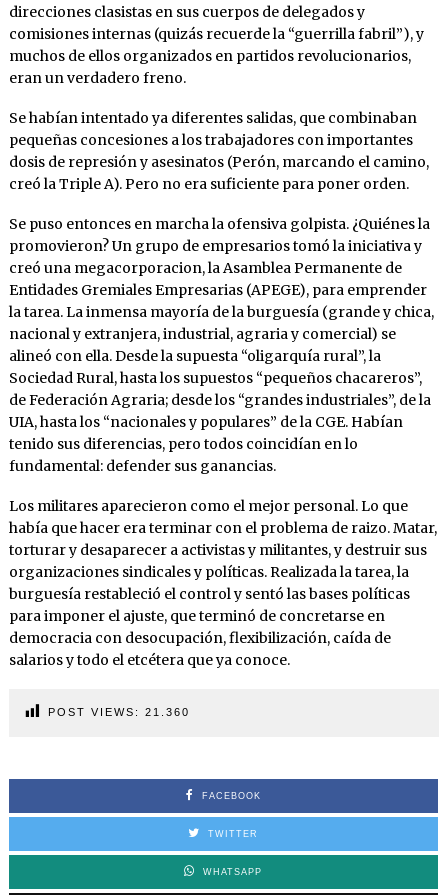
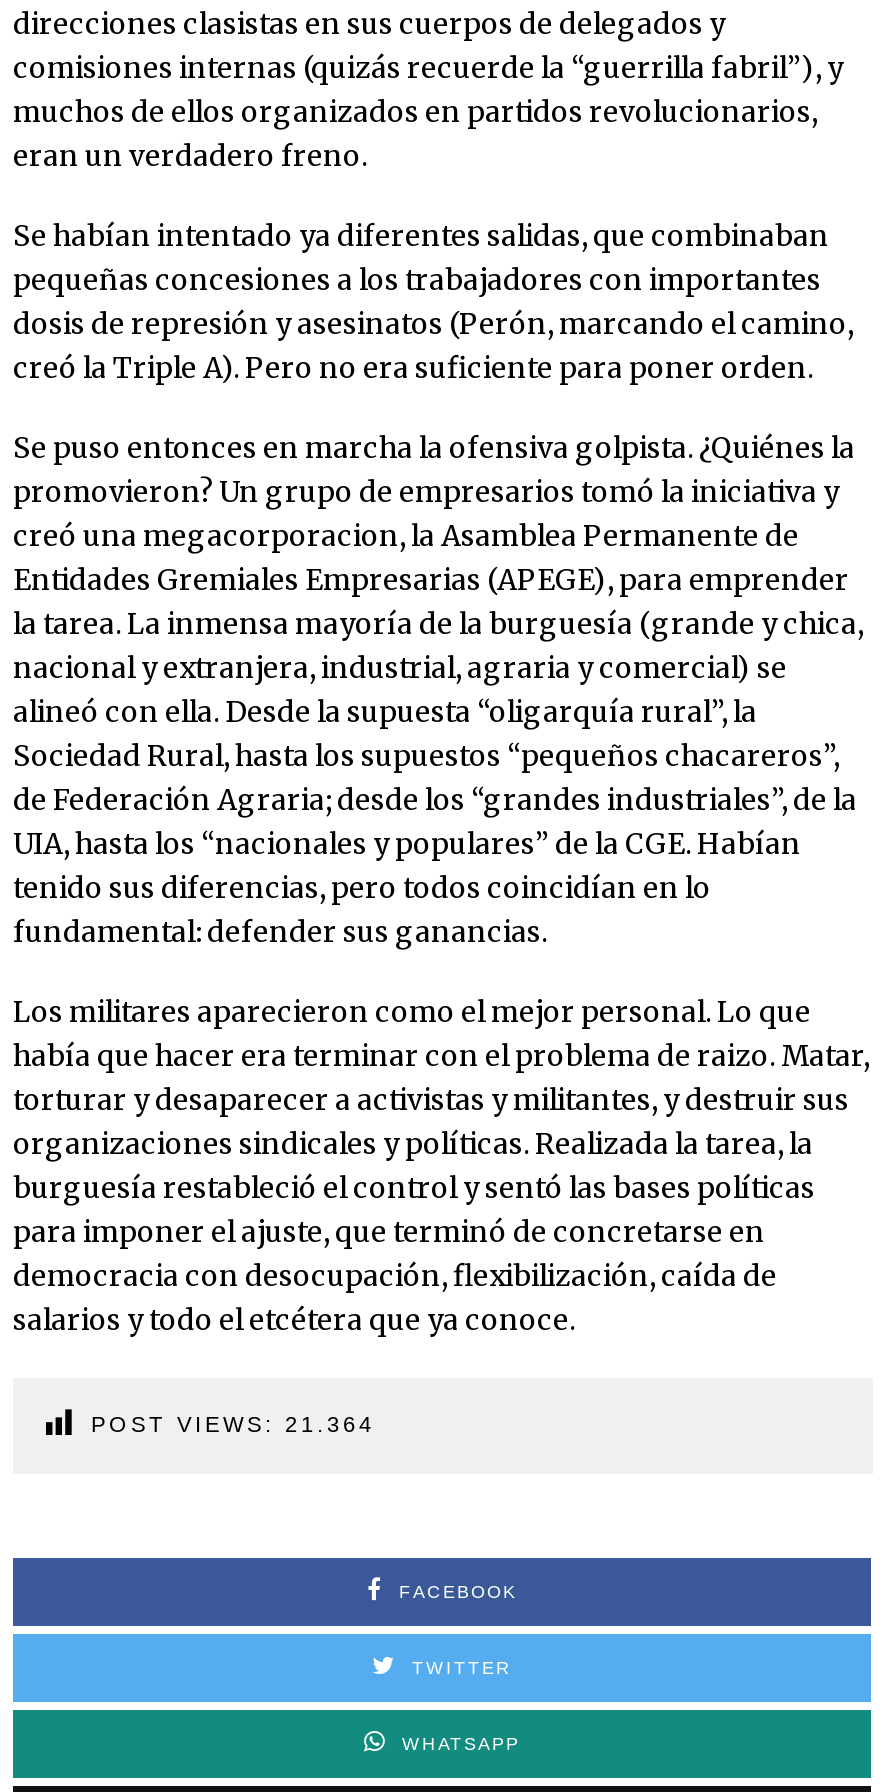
[48,706,190,718] POST VIEWS: 21.360 -> [91,1411,375,1435] POST VIEWS: 21.364

